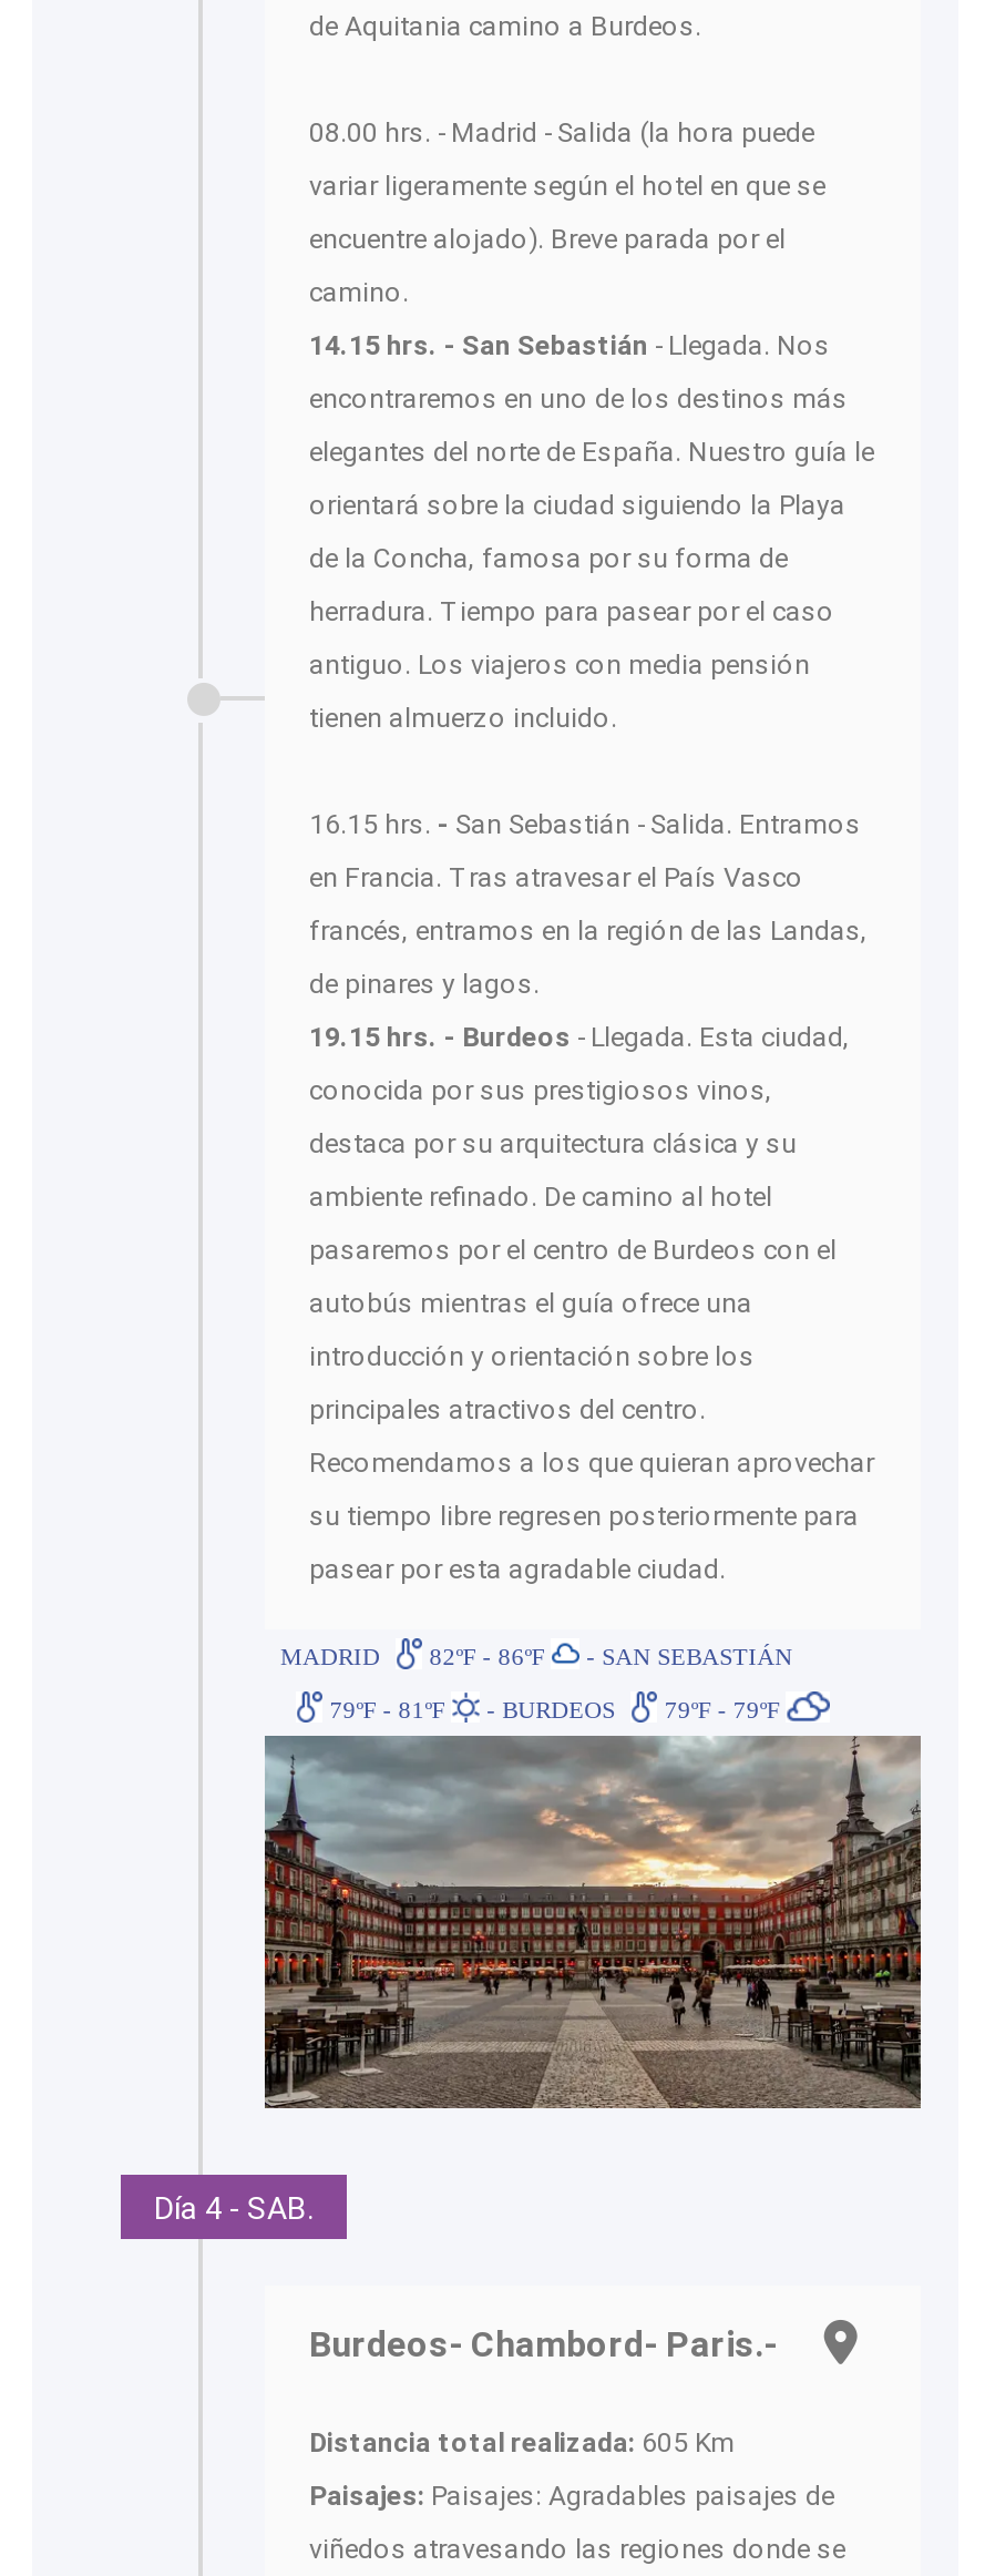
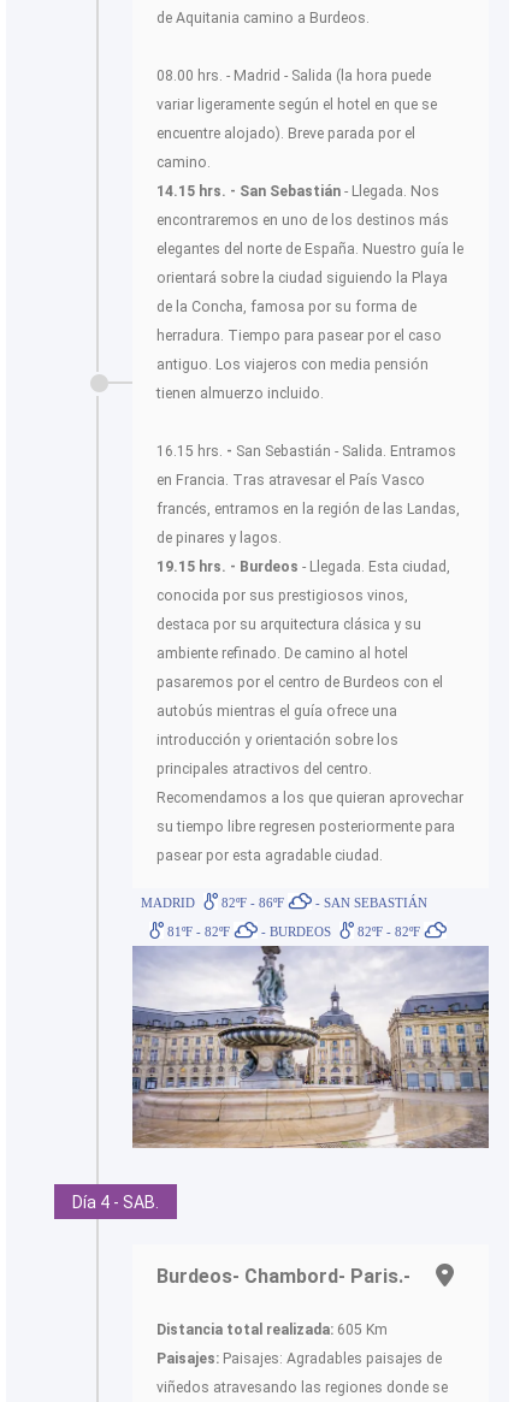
[323,1695,451,1721] 79ºF - 81ºF -> [164,924,234,938] 81ºF - 82ºF
[658,1695,786,1721] 79ºF - 79ºF -> [354,924,423,938] 82ºF - 82ºF
[263,1736,923,2110] [image] -> [131,946,490,1149] [image]

